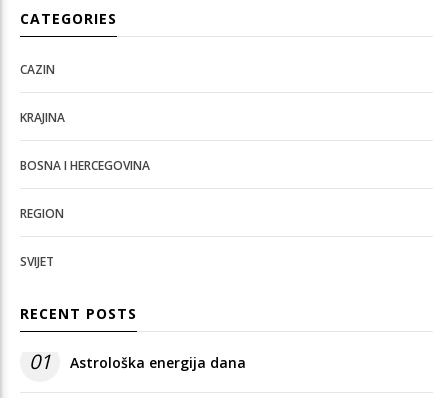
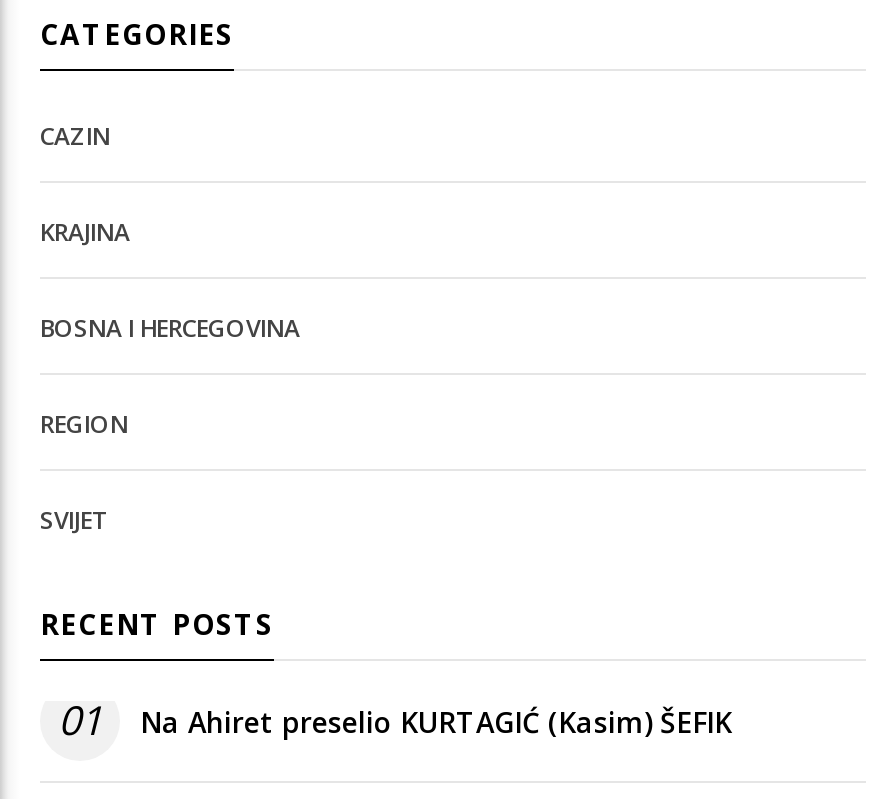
[70,353,246,372] Astrološka energija dana -> [140,703,732,741] Na Ahiret preselio KURTAGIĆ (Kasim) ŠEFIK

